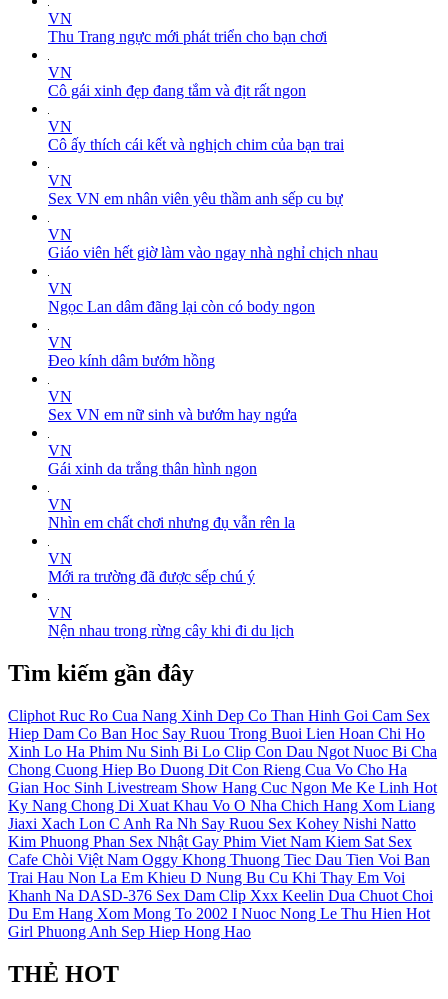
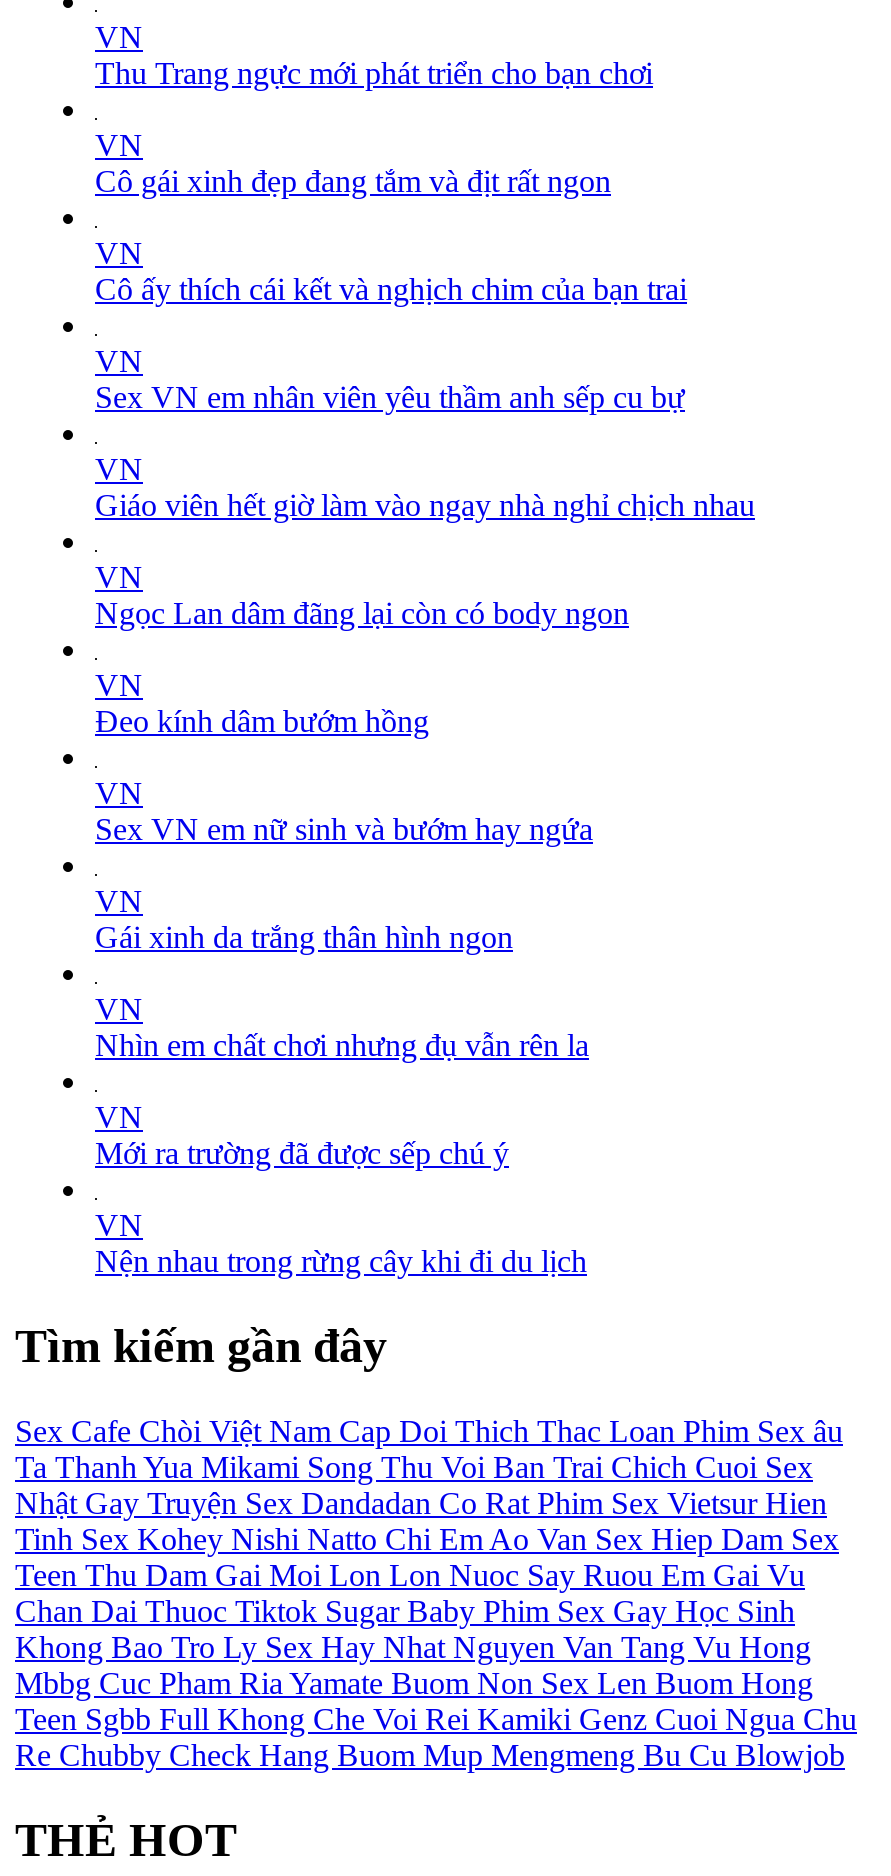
[8,707,437,940] Cliphot Ruc Ro Cua Nang Xinh Dep Co Than Hinh Goi Cam Sex | Hiep Dam Co Ban Hoc Say Ruou Trong Buoi Lien Hoan Chi Ho | Xinh Lo Ha Phim Nu Sinh Bi Lo Clip Con Dau Ngot Nuoc Bi Cha | Chong Cuong Hiep Bo Duong Dit Con Rieng Cua Vo Cho Ha | Gian Hoc Sinh Livestream Show Hang Cuc Ngon Me Ke Linh Hot | Ky Nang Chong Di Xuat Khau Vo O Nha Chich Hang Xom Liang | Jiaxi Xach Lon C Anh Ra Nh Say Ruou Sex Kohey Nishi Natto | Kim Phuong Phan Sex Nhật Gay Phim Viet Nam Kiem Sat Sex | Cafe Chòi Việt Nam Oggy Khong Thuong Tiec Dau Tien Voi Ban | Trai Hau Non La Em Khieu D Nung Bu Cu Khi Thay Em Voi | Khanh Na DASD-376 Sex Dam Clip Xxx Keelin Dua Chuot Choi | Du Em Hang Xom Mong To 2002 I Nuoc Nong Le Thu Hien Hot | Girl Phuong Anh Sep Hiep Hong Hao -> [15,1414,857,1772] Sex Cafe Chòi Việt Nam Cap Doi Thich Thac Loan Phim Sex âu | Ta Thanh Yua Mikami Song Thu Voi Ban Trai Chich Cuoi Sex | Nhật Gay Truyện Sex Dandadan Co Rat Phim Sex Vietsur Hien | Tinh Sex Kohey Nishi Natto Chi Em Ao Van Sex Hiep Dam Sex | Teen Thu DamGai Moi Lon Lon Nuoc Say Ruou Em Gai Vu | Chan Dai Thuoc Tiktok Sugar Baby Phim Sex Gay Học Sinh | Khong Bao Tro Ly Sex Hay Nhat Nguyen Van Tang Vu Hong | MbbgCuc Pham Ria Yamate Buom Non Sex Len Buom Hong | TeenSgbb Full Khong Che Voi Rei Kamiki Genz Cuoi Ngua Chu | Re Chubby Check Hang Buom Mup Mengmeng Bu Cu Blowjob

